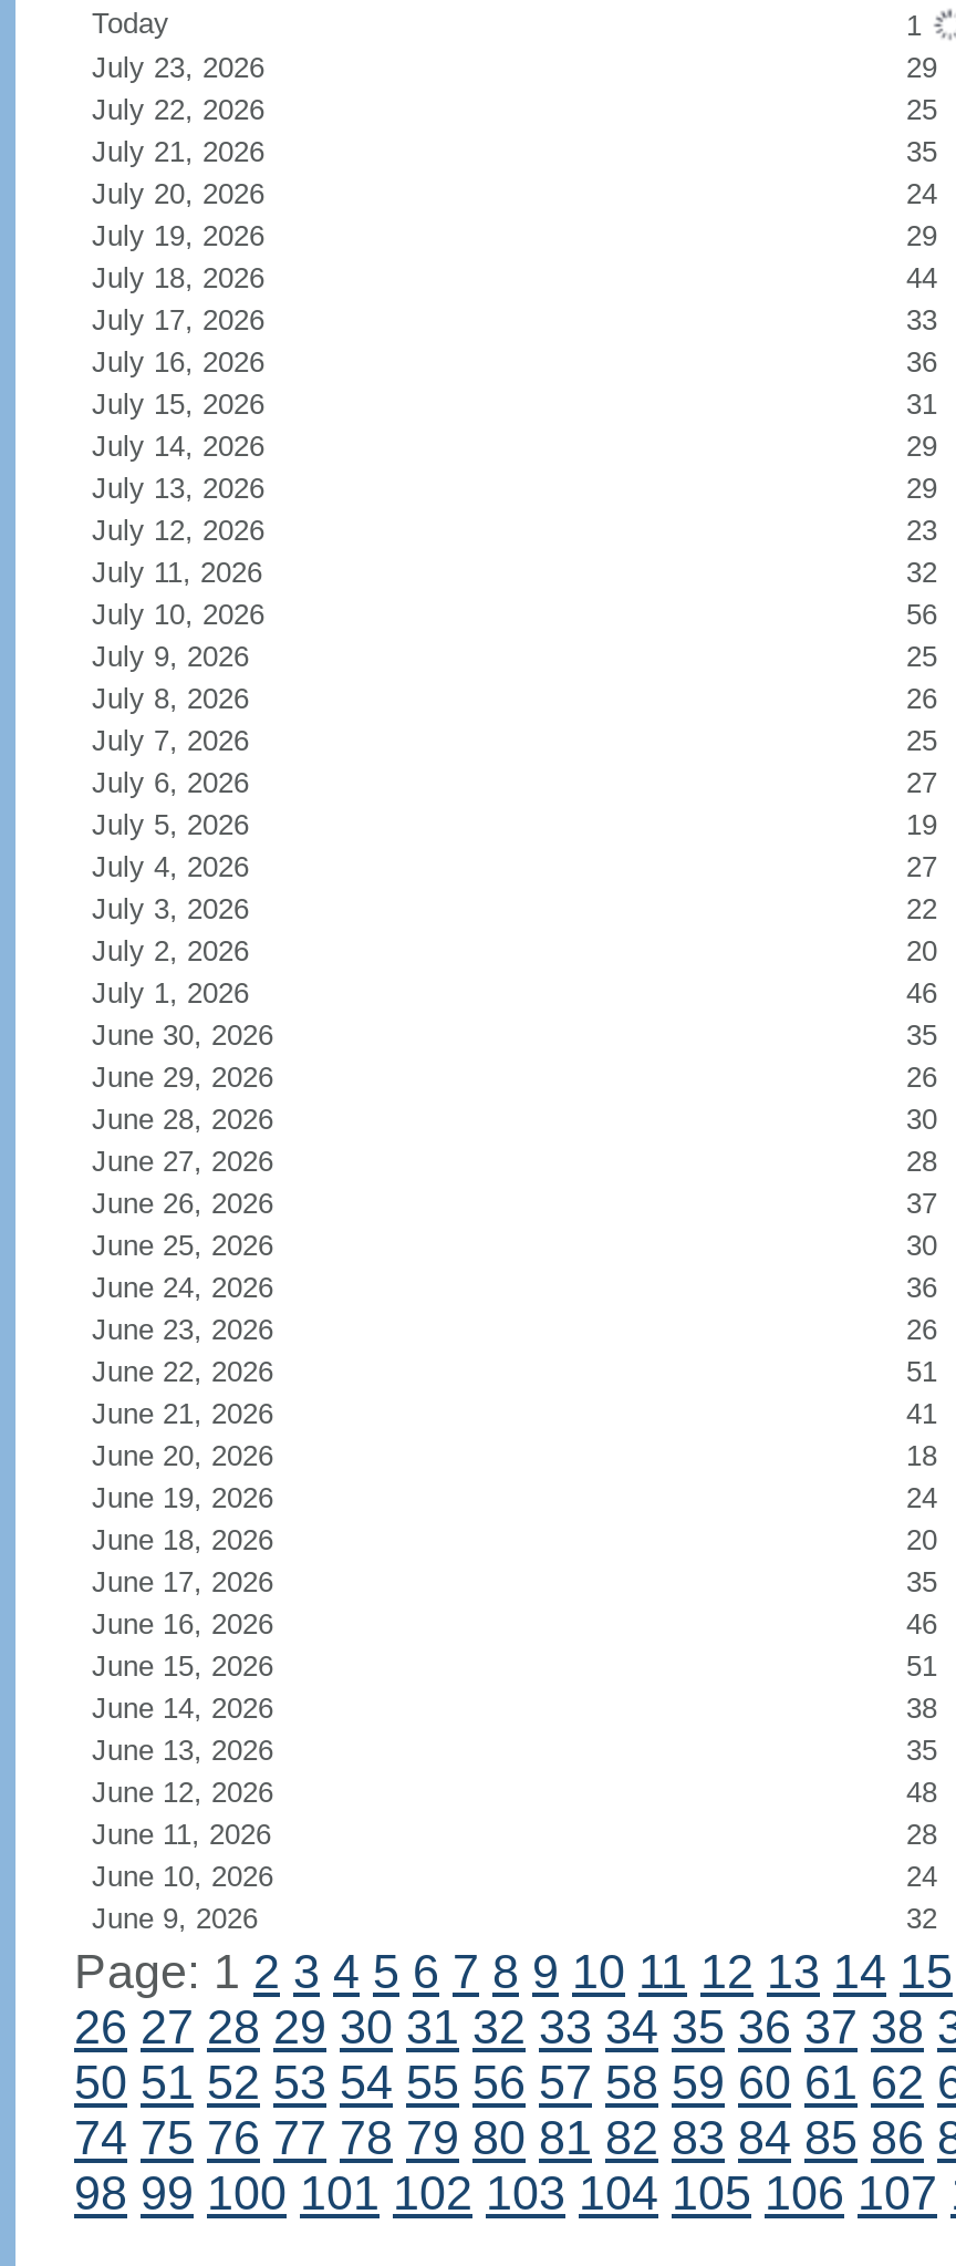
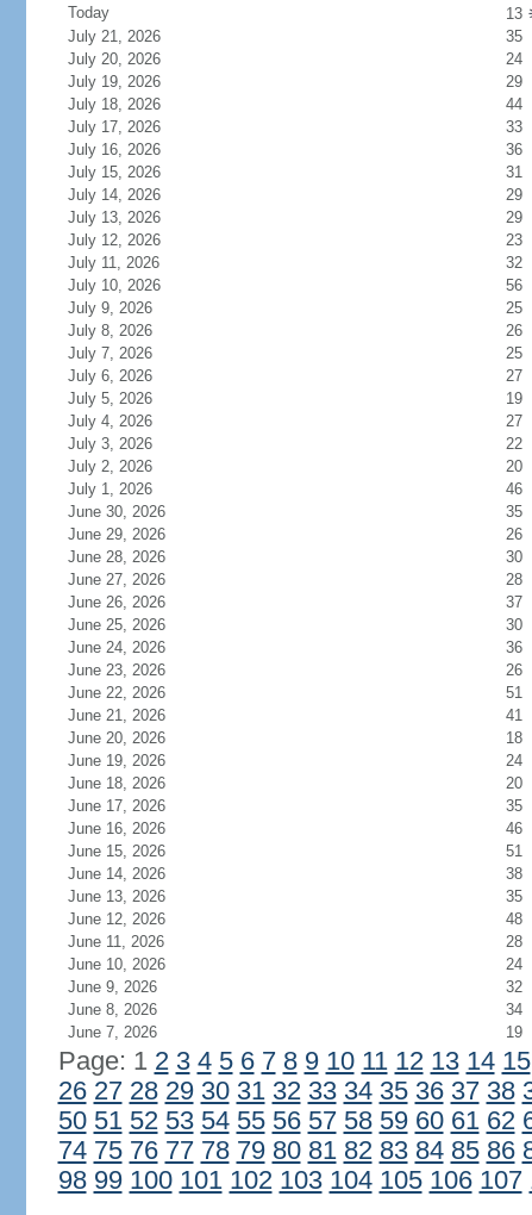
[92,9,937,126] 1 | July 23, 2026 | 29 | July 22, 2026 | 25 -> [505,5,527,23] 13
moved [92,135,937,1935] -> [67,27,522,996]: July 21, 2026 | 35 | July 20, 2026 | ... | June 9, 2026 | 32
none -> [67,1001,522,1041] June 8, 2026 | 34 | June 7, 2026 | 19

